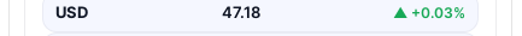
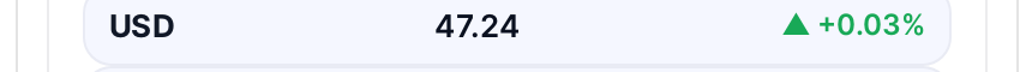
[221,3,260,22] 47.18 -> [434,6,521,44] 47.24

